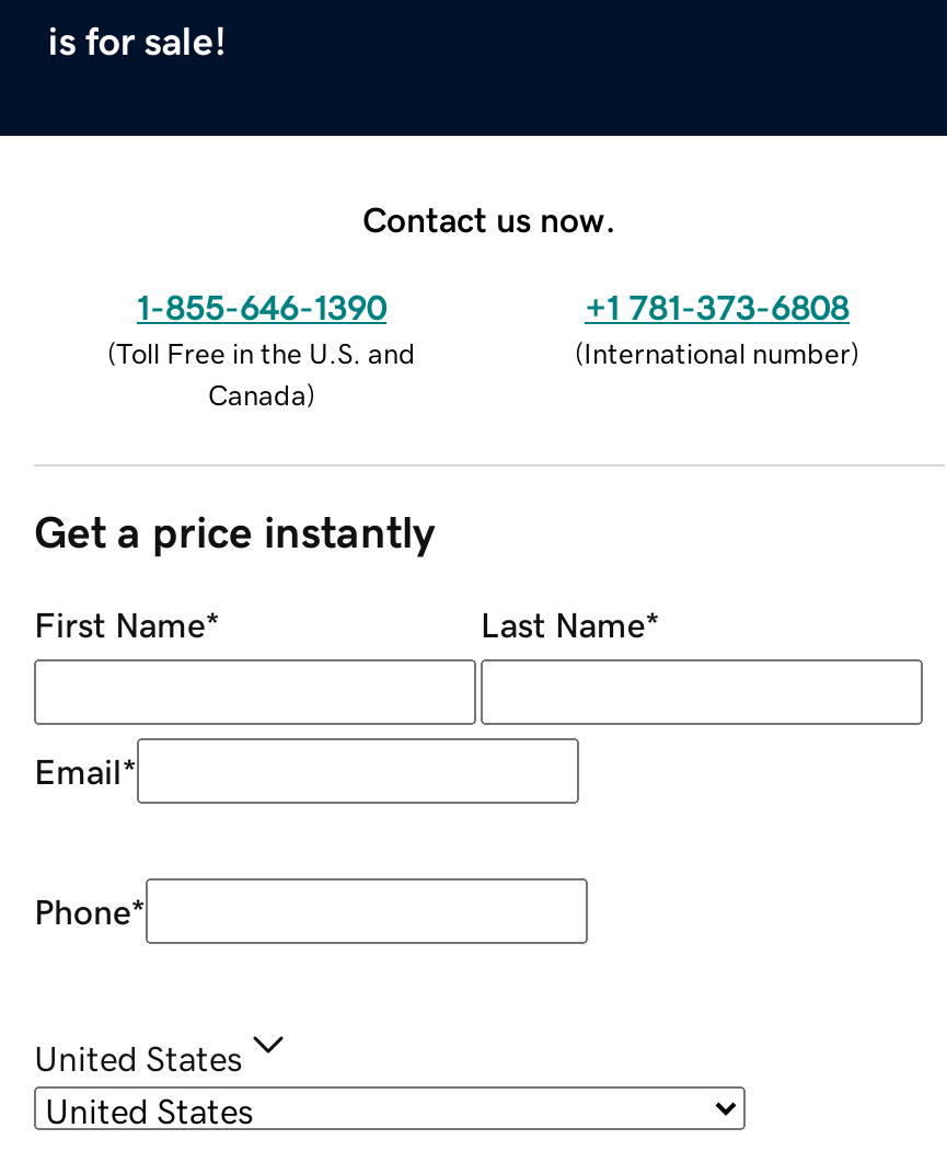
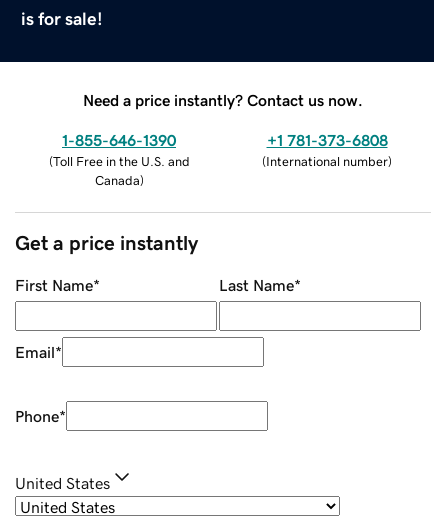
[362,201,616,236] Contact us now. -> [83,92,363,108] Need a price instantly? Contact us now.

